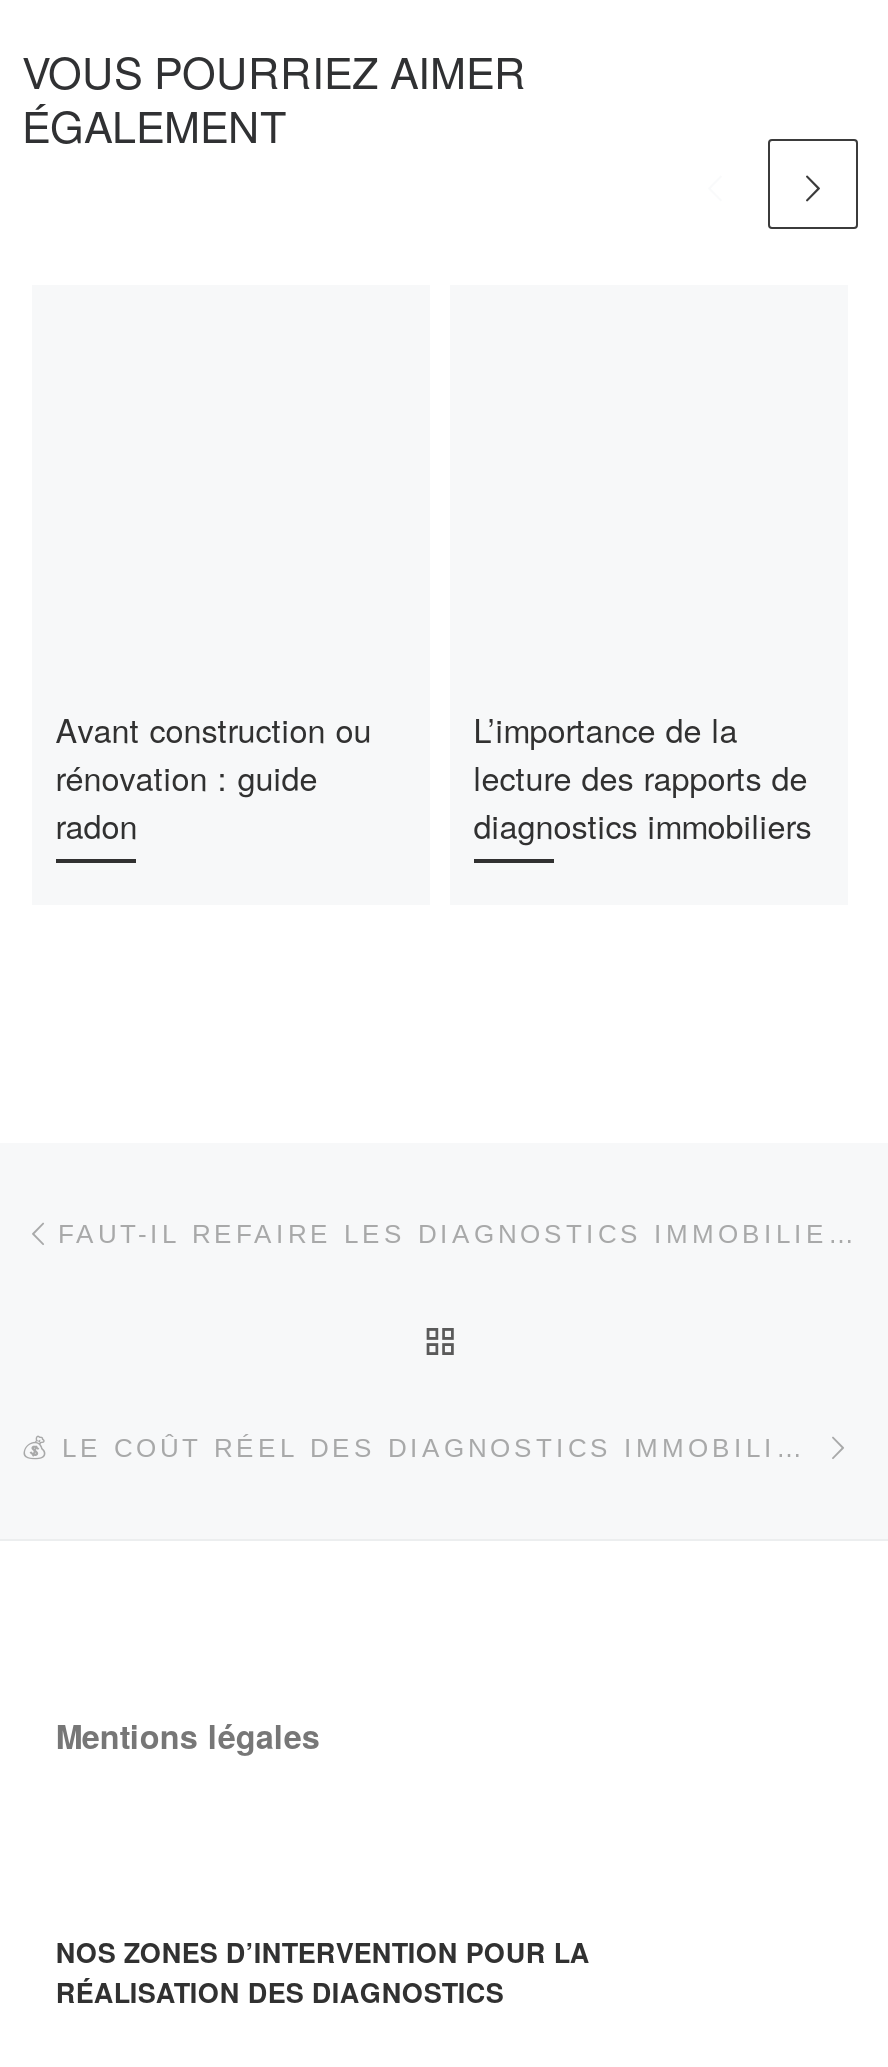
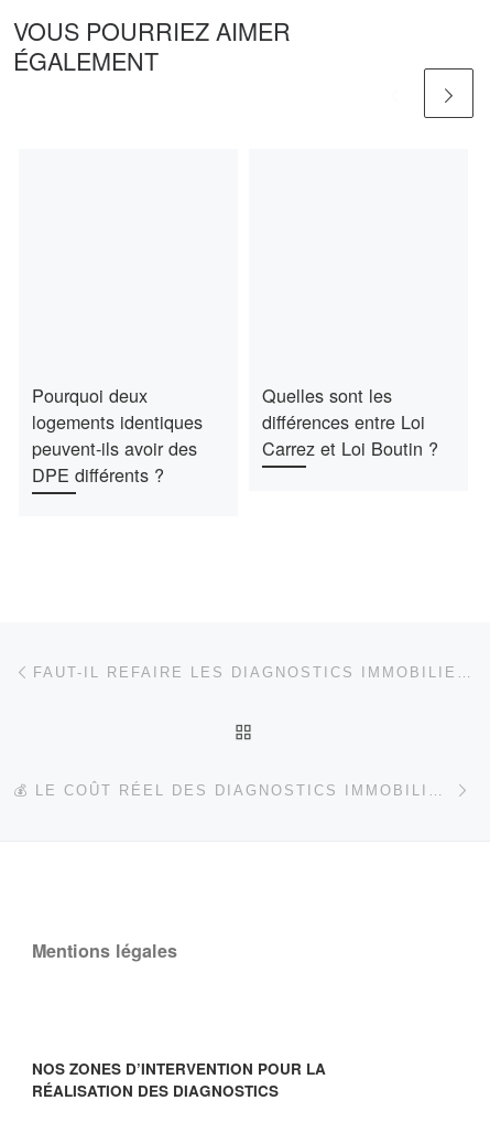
[55,706,371,850] Avant construction ou | rénovation : guide | radon -> [32,381,202,487] Pourquoi deux | logements identiques | peuvent-ils avoir des | DPE différents ?
[473,706,811,850] L’importance de la | lecture des rapports de | diagnostics immobiliers -> [262,381,438,461] Quelles sont les | différences entre Loi | Carrez et Loi Boutin ?

